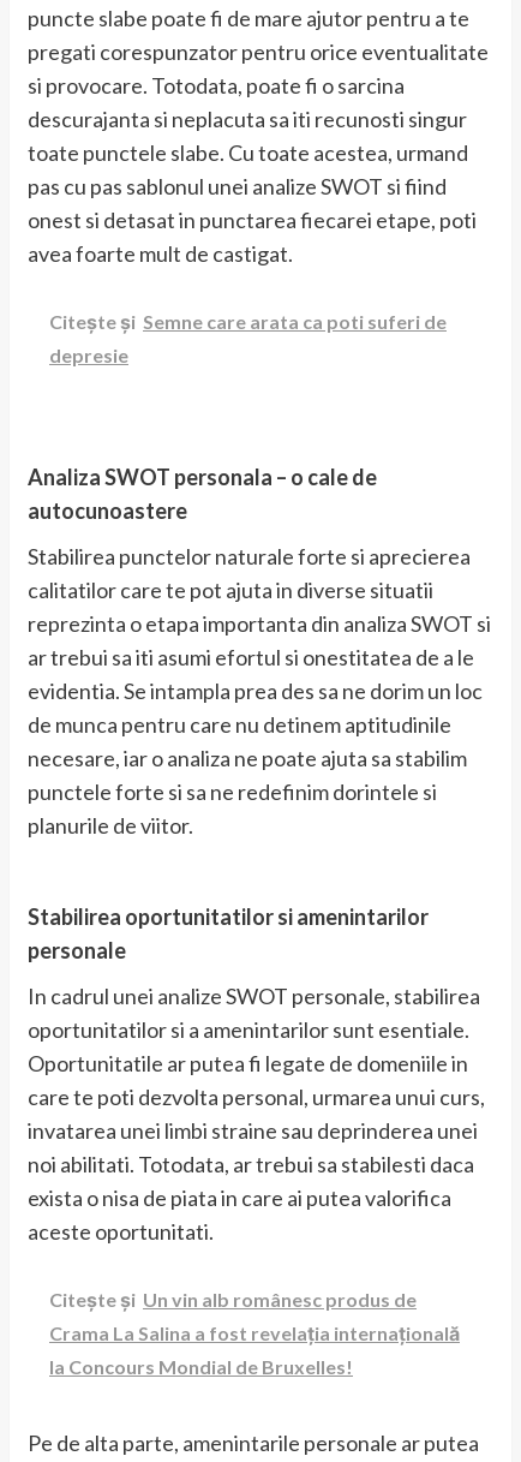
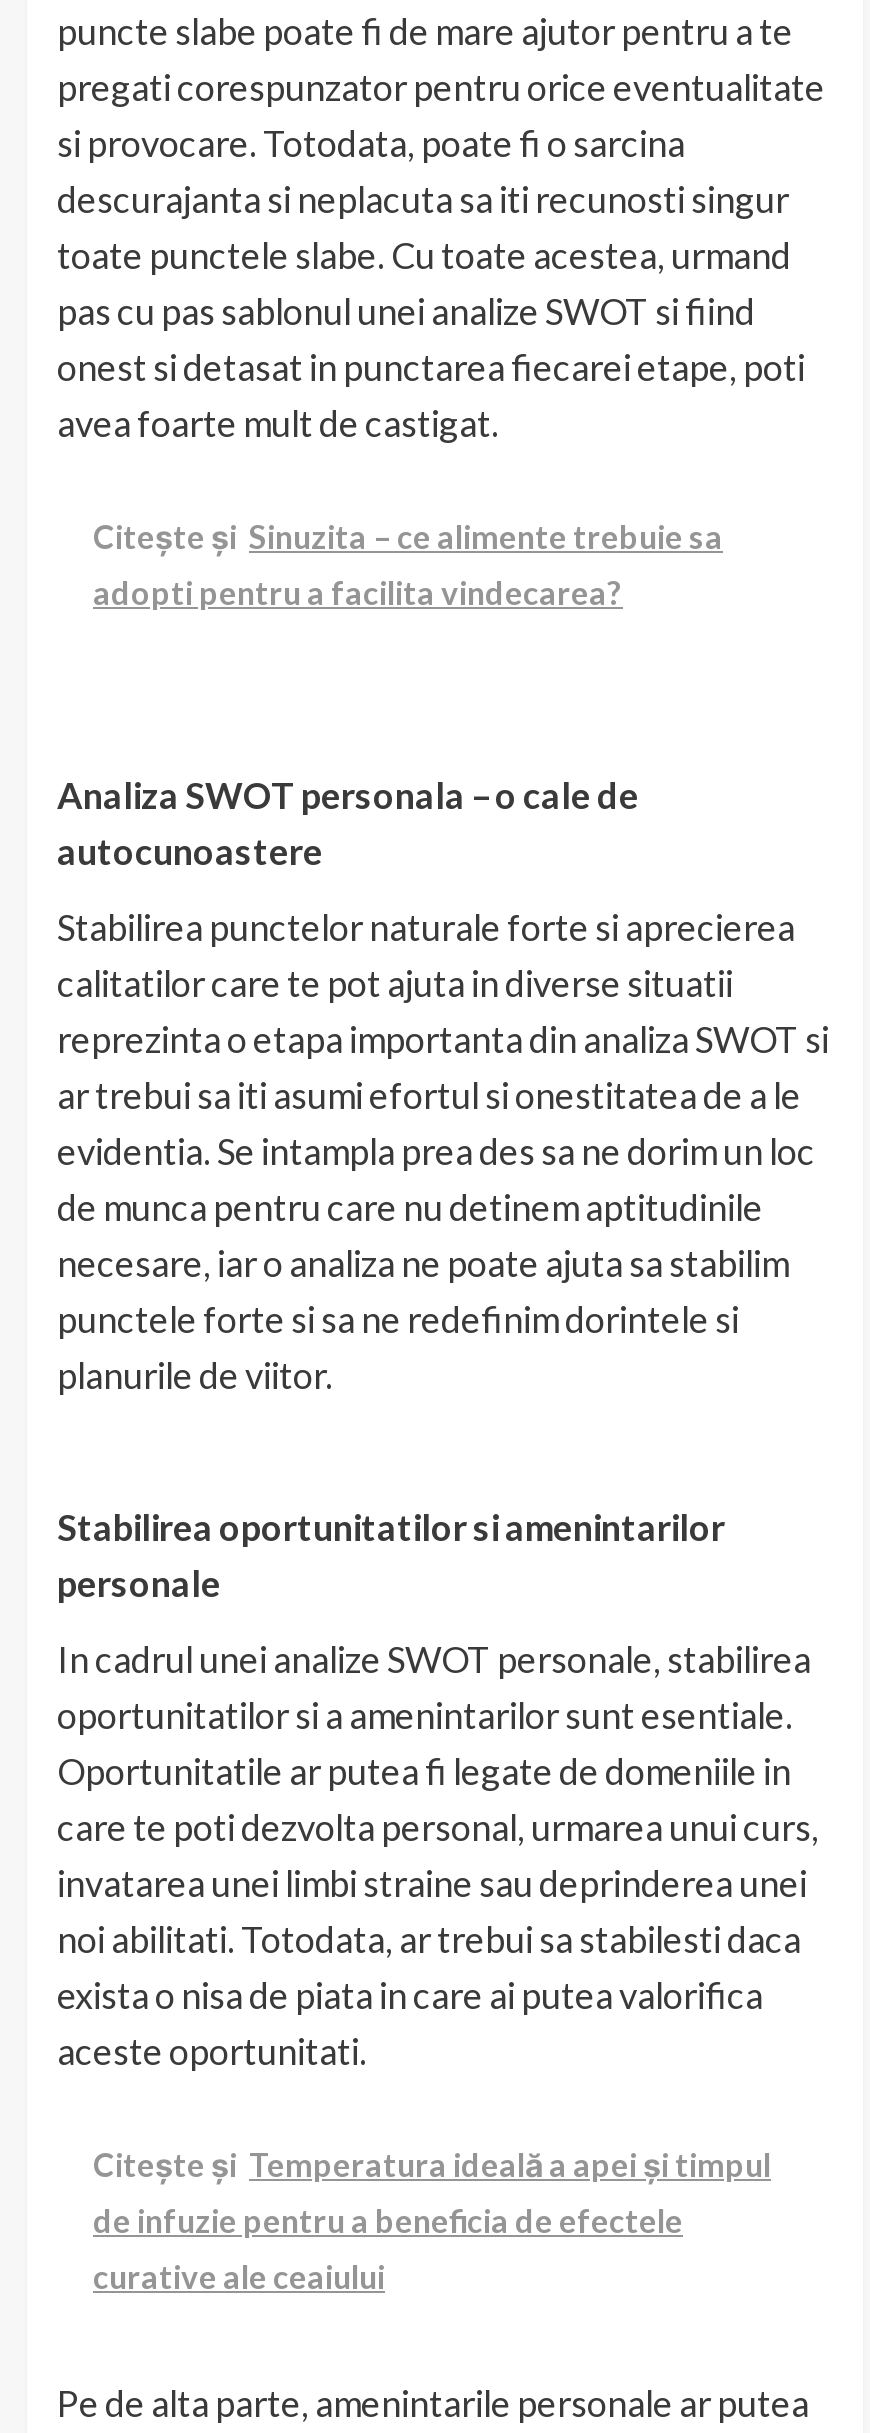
[49,310,447,333] Citește și Semne care arata ca poti suferi de -> [93,516,723,554] Citește și Sinuzita – ce alimente trebuie sa
[49,344,128,367] depresie -> [93,572,623,610] adopti pentru a facilita vindecarea?
[49,1288,417,1311] Citește și Un vin alb românesc produs de -> [93,2144,771,2182] Citește și Temperatura ideală a apei și timpul
[49,1322,460,1344] Crama La Salina a fost revelația internațională -> [93,2200,683,2238] de infuzie pentru a beneficia de efectele
[49,1355,353,1378] la Concours Mondial de Bruxelles! -> [93,2256,385,2294] curative ale ceaiului

